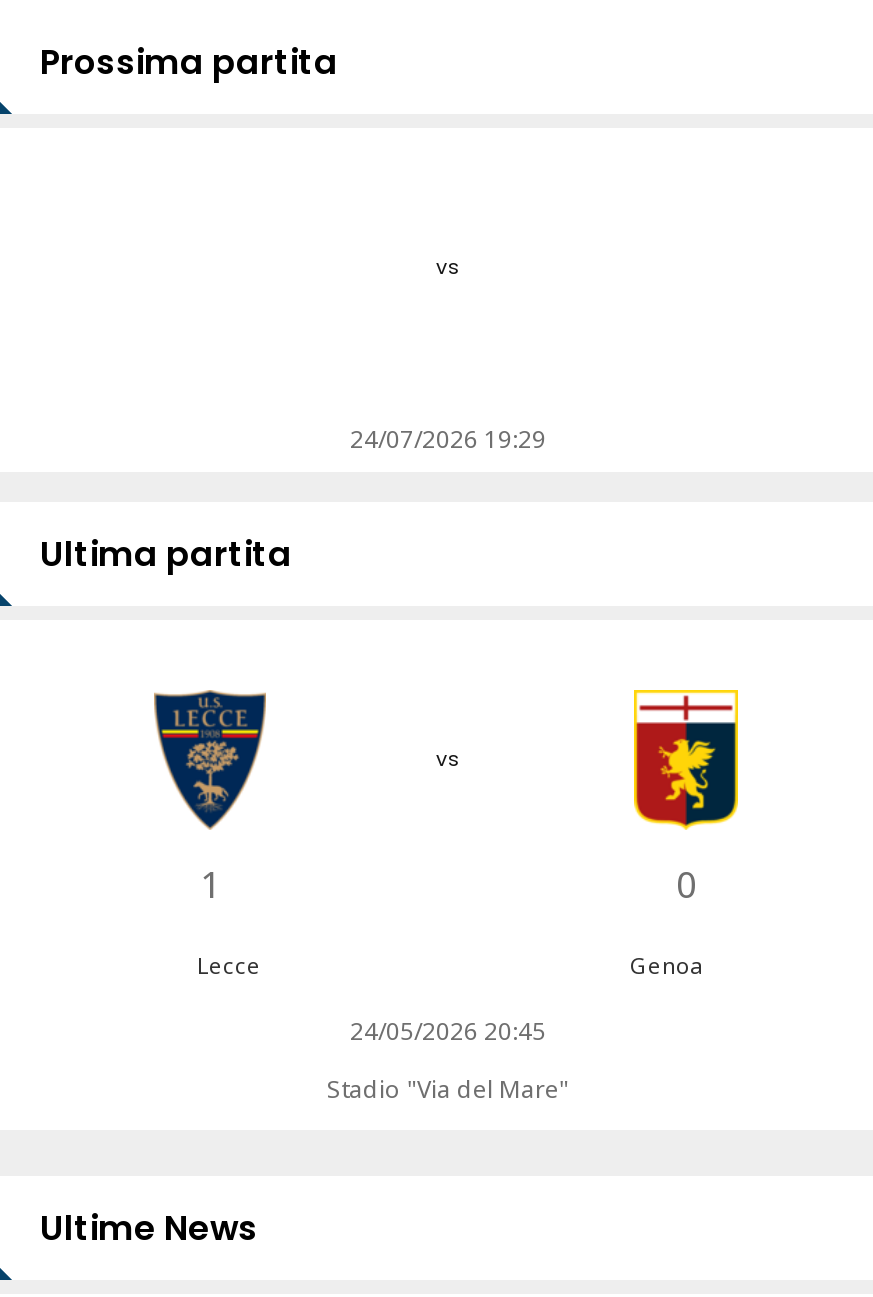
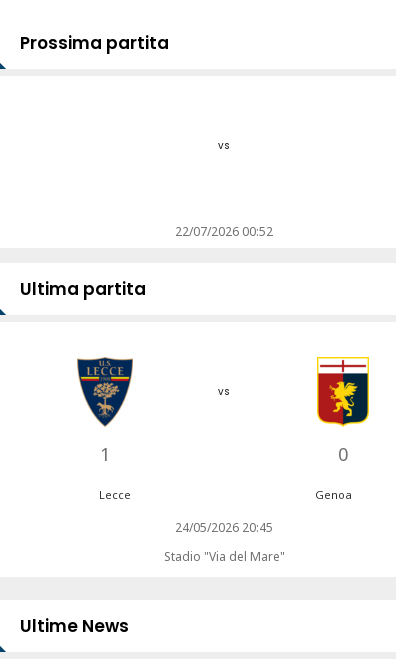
[350,422,546,456] 24/07/2026 19:29 -> [175,223,273,240] 22/07/2026 00:52

